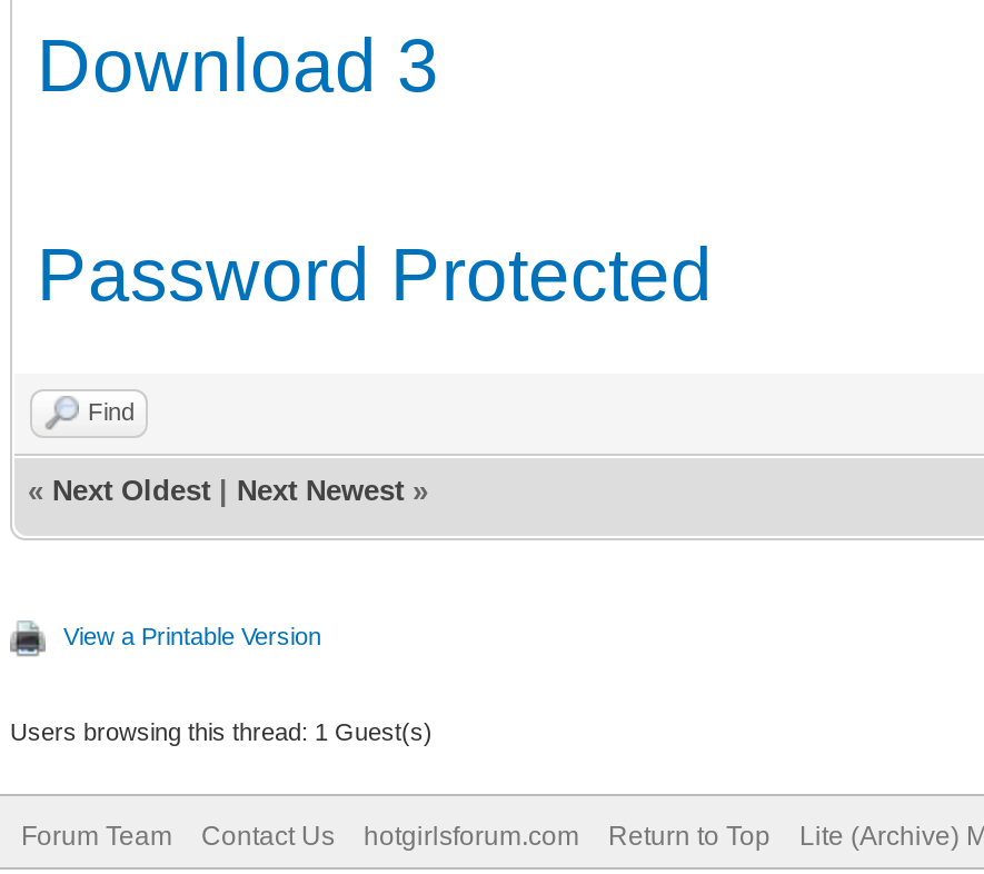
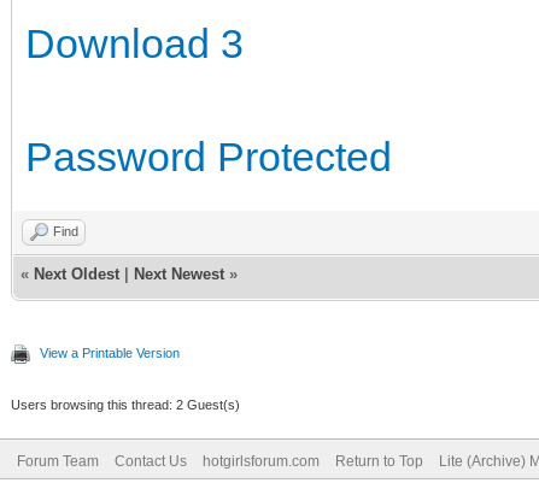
[10,718,433,745] Users browsing this thread: 1 Guest(s) -> [11,397,240,412] Users browsing this thread: 2 Guest(s)

